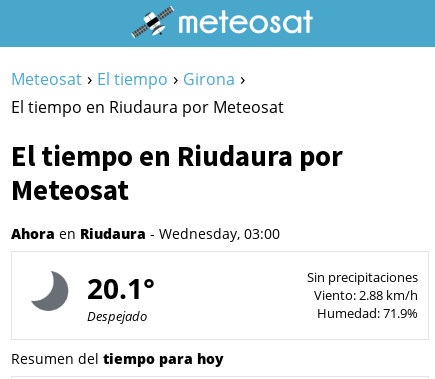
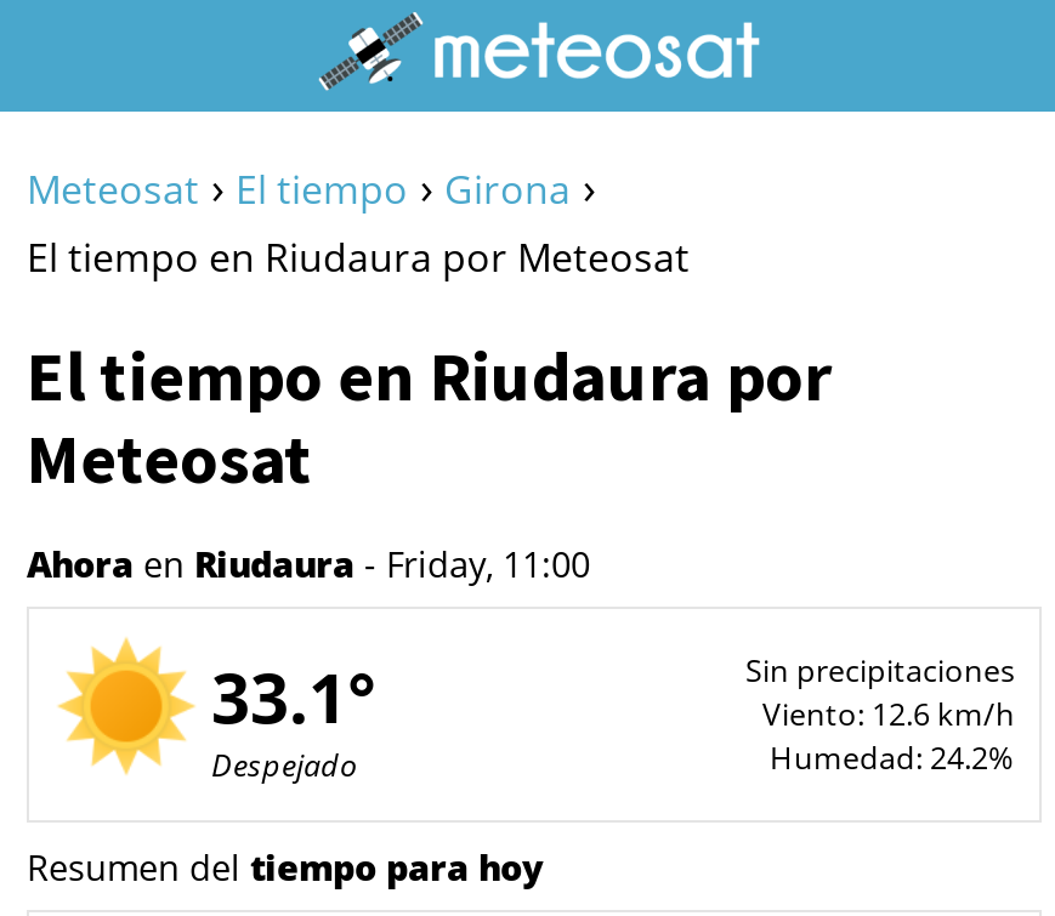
[11,224,280,243] Ahora en Riudaura - Wednesday, 03:00 -> [27,541,590,587] Ahora en Riudaura - Friday, 11:00
[26,266,155,318] [image] | 20.1° -> [58,638,376,774] [image] | 33.1°
[314,286,418,303] Viento: 2.88 km/h -> [762,693,1015,734] Viento: 12.6 km/h
[317,304,418,321] Humedad: 71.9% -> [770,736,1015,778] Humedad: 24.2%

